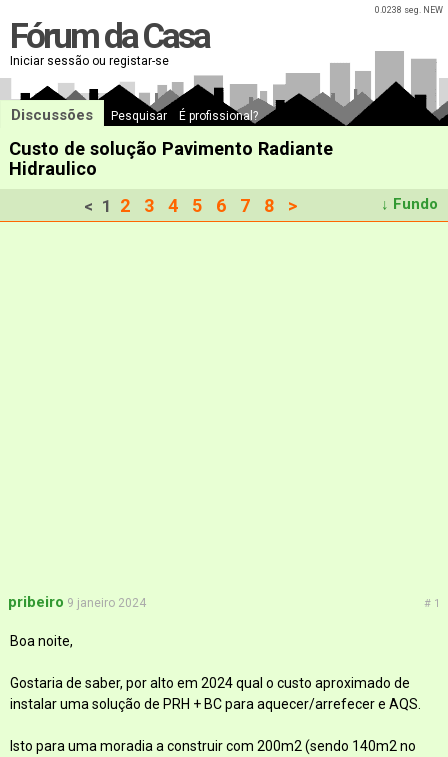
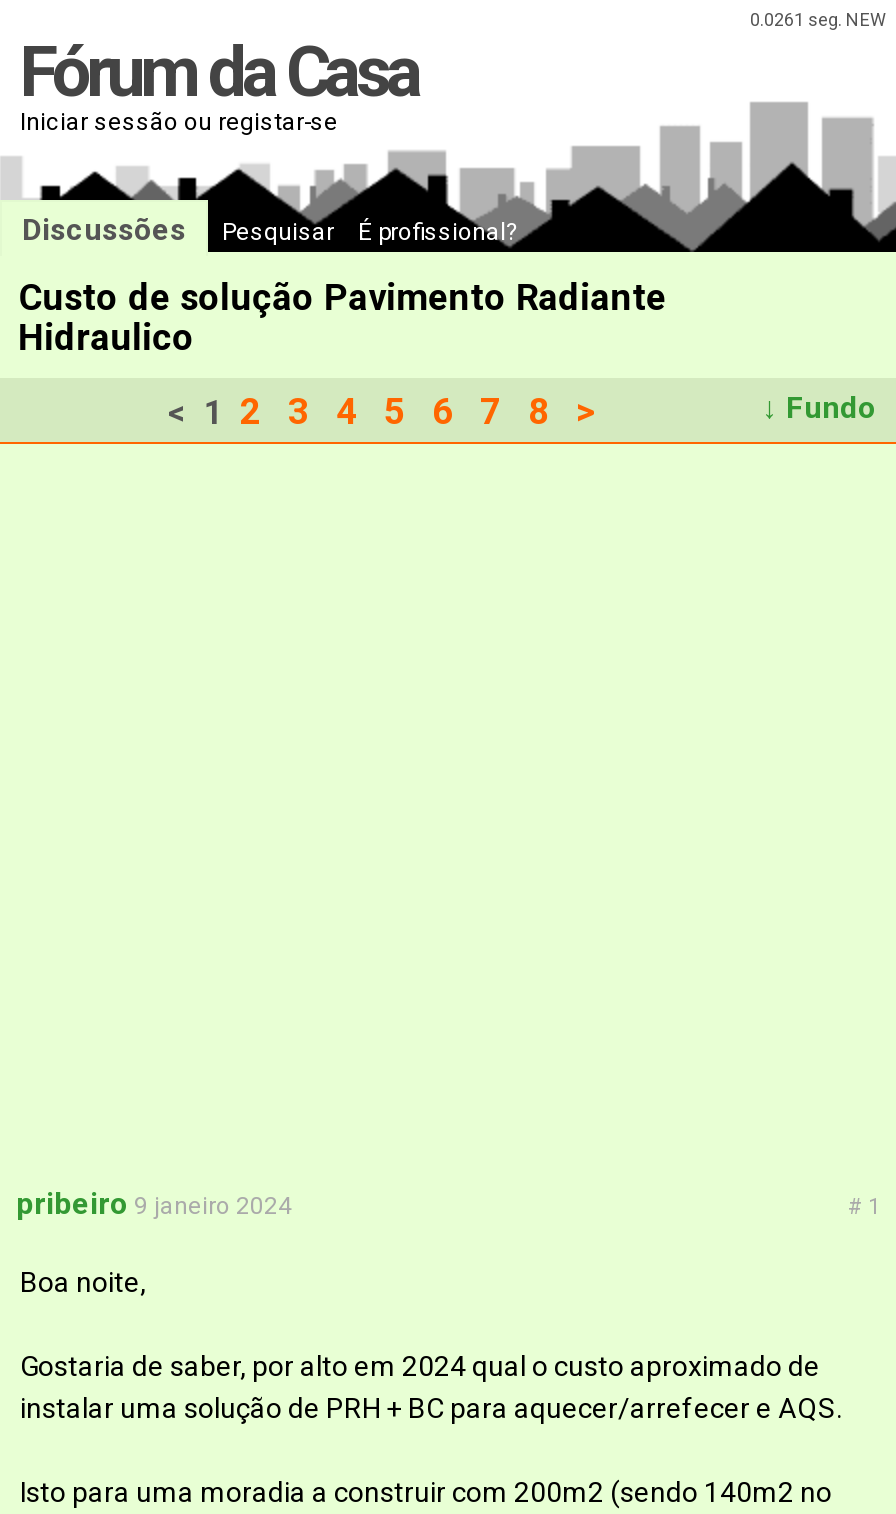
[375,5,443,15] 0.0238 seg. NEW -> [750,10,886,30] 0.0261 seg. NEW

